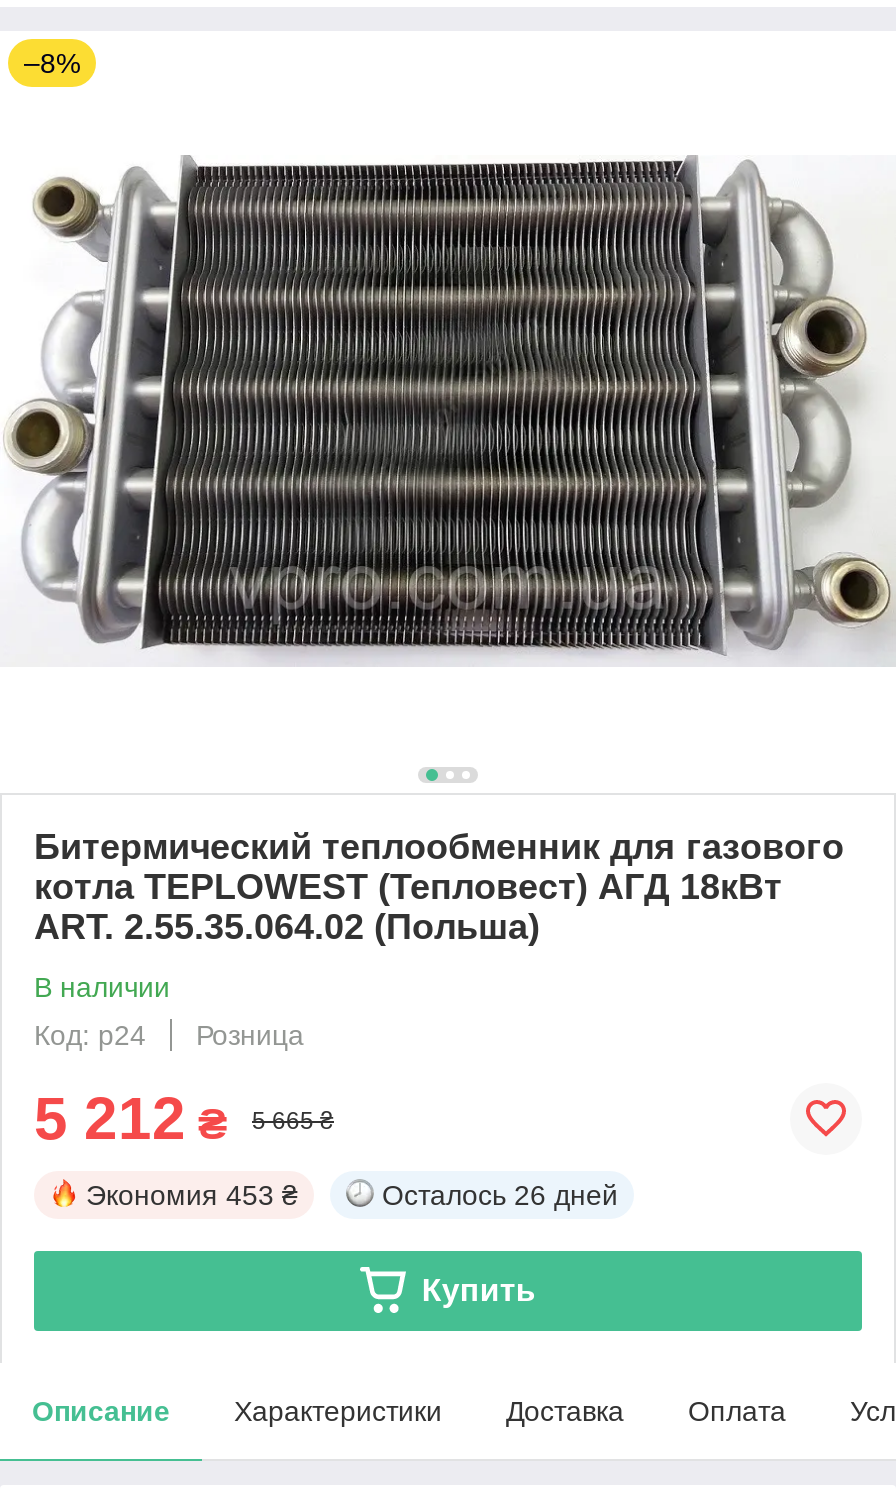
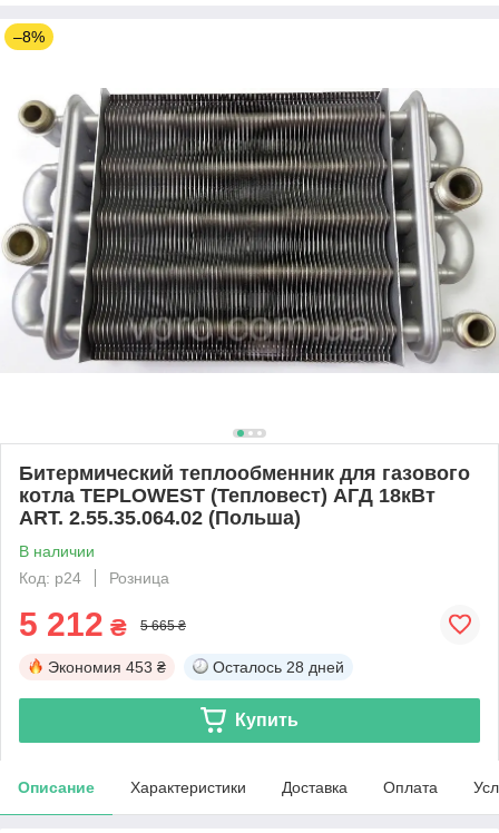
[382,1179,618,1211] Осталось 26 дней -> [213,658,344,676] Осталось 28 дней

